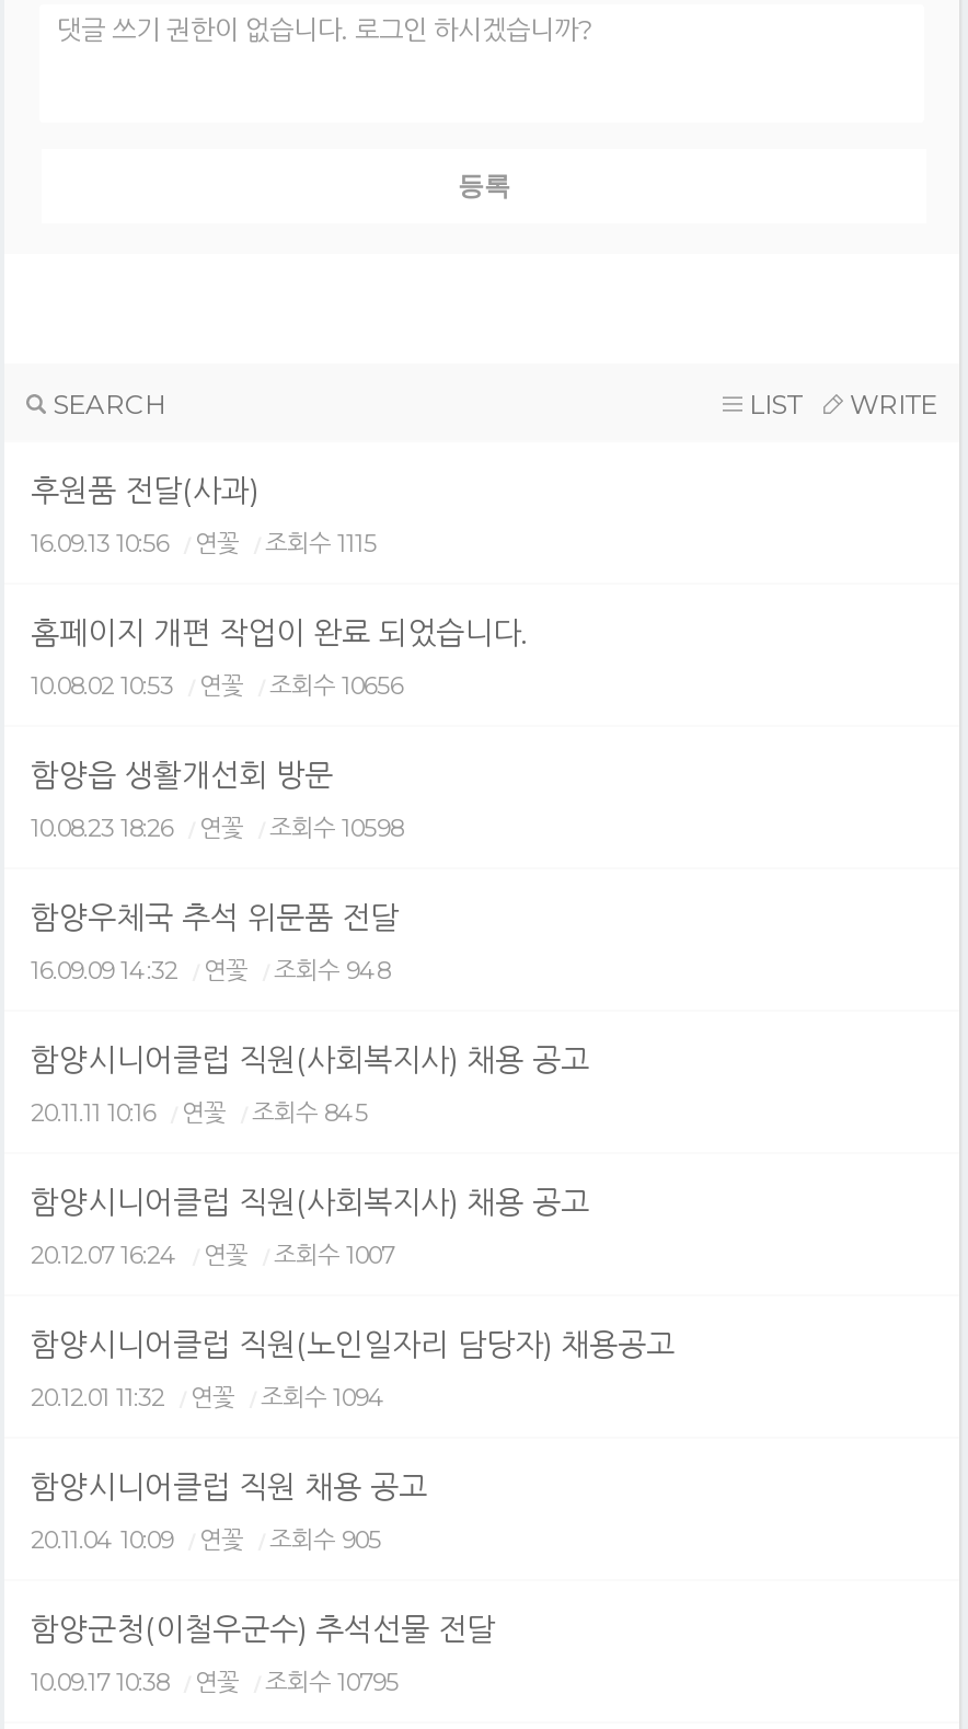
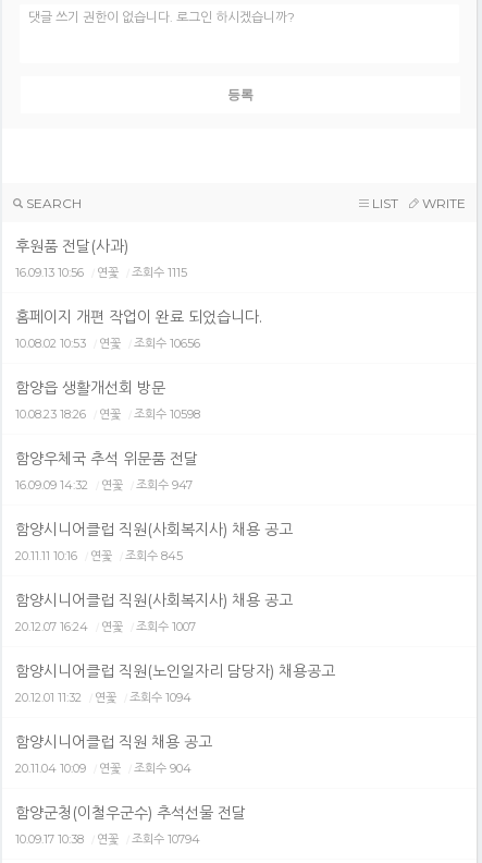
[31,954,390,985] 16.09.09 14:32 / 연꽃 / 조회수 948 -> [15,477,193,492] 16.09.09 14:32 / 연꽃 / 조회수 947
[31,1524,381,1554] 20.11.04 10:09 / 연꽃 / 조회수 905 -> [15,760,191,776] 20.11.04 10:09 / 연꽃 / 조회수 904
[31,1666,399,1697] 10.09.17 10:38 / 연꽃 / 조회수 10795 -> [15,831,200,846] 10.09.17 10:38 / 연꽃 / 조회수 10794

